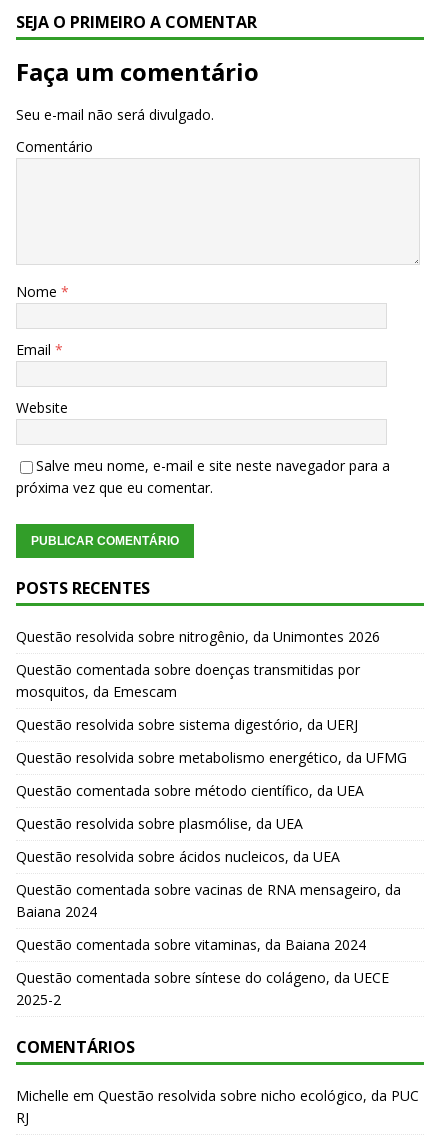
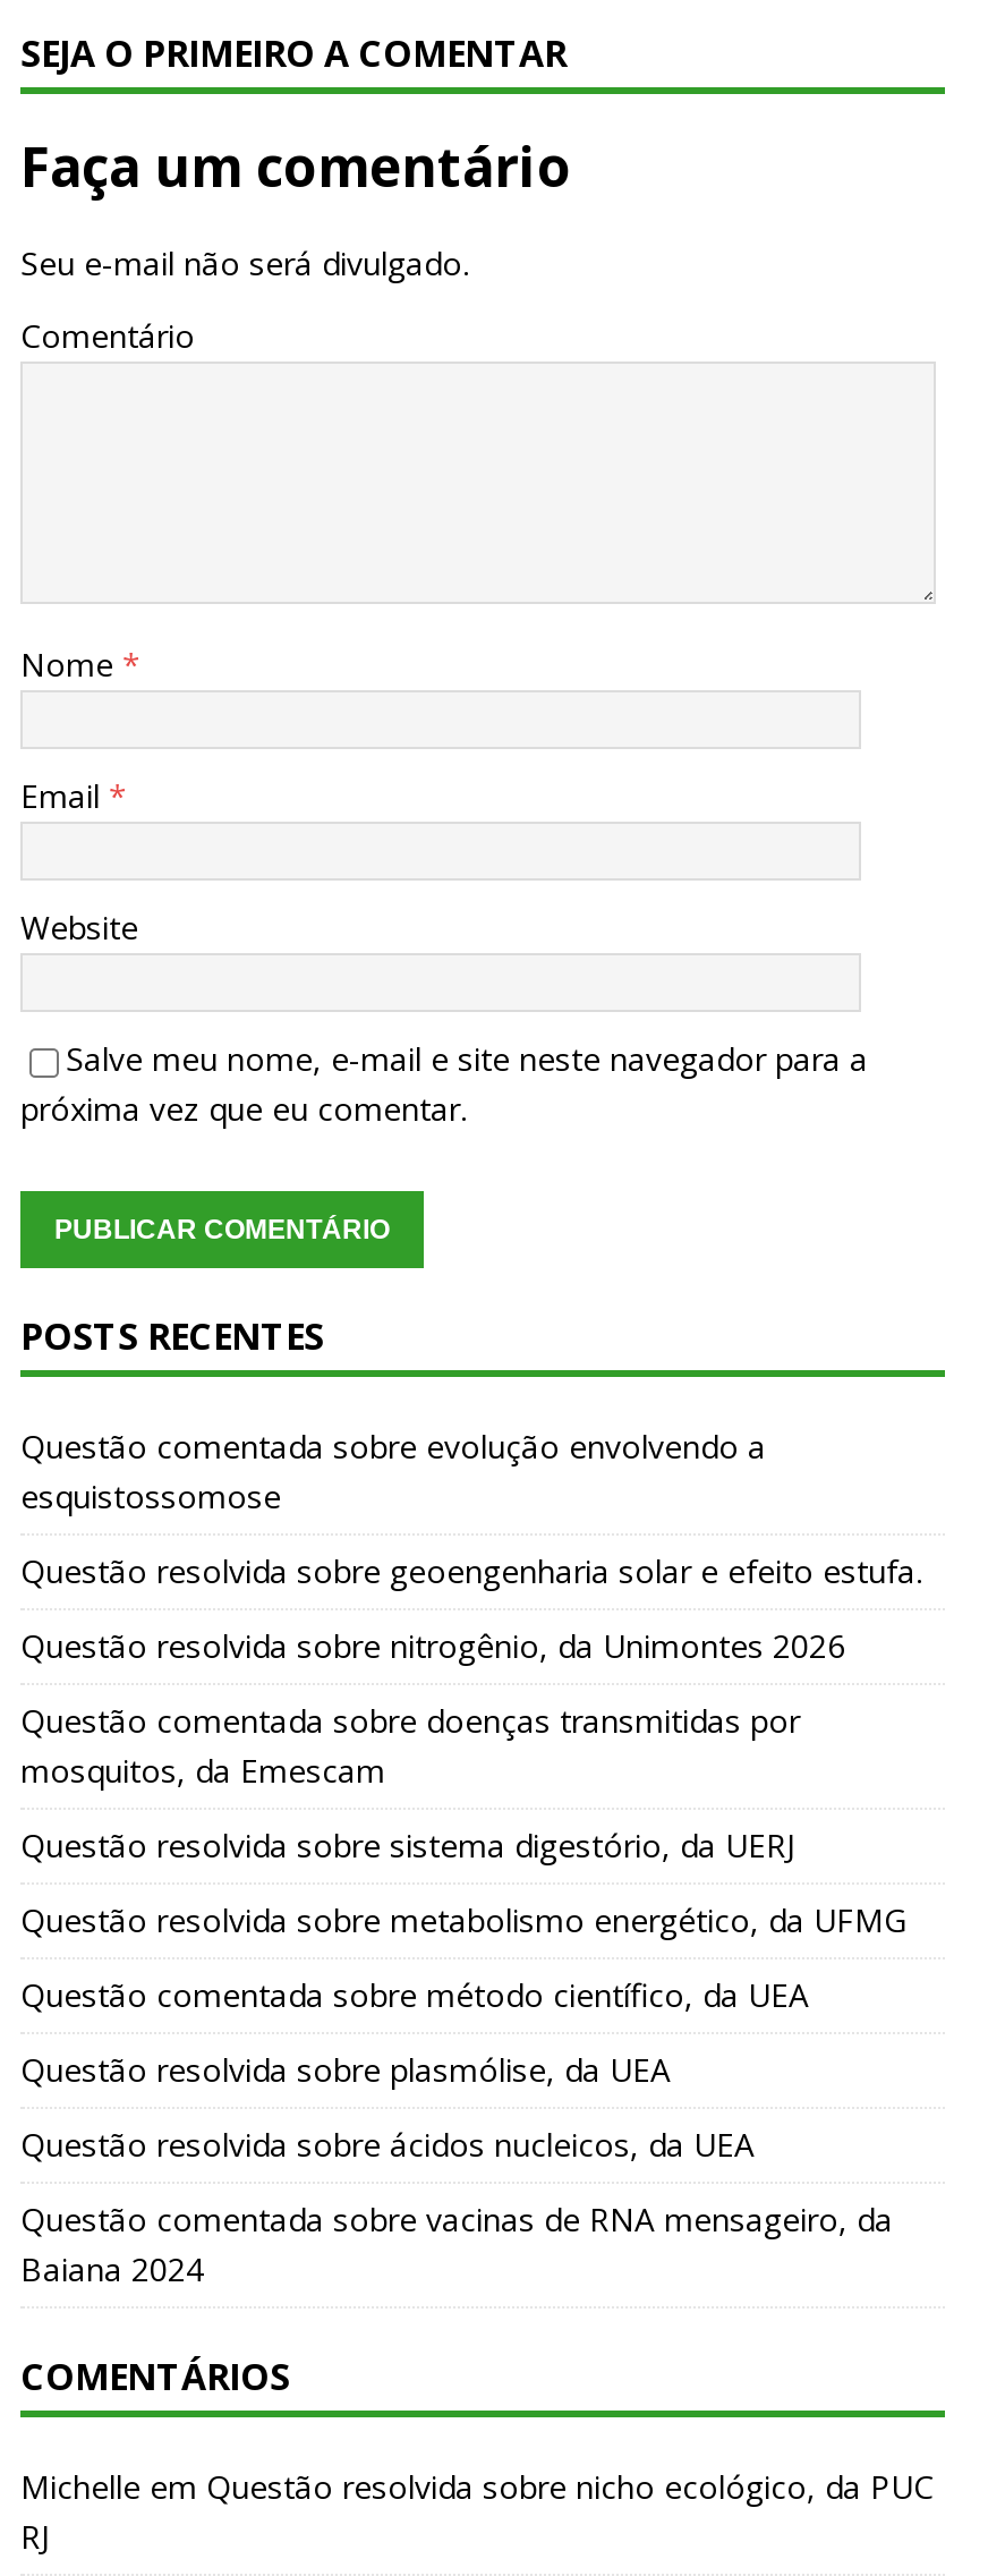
none -> [20,1425,922,1593] Questão comentada sobre evolução envolvendo a | esquistossomose | Questão resolvida sobre geoengenharia solar e efeito estufa.
moved [16,627,407,921] -> [20,1625,906,2291]: Questão resolvida sobre nitrogênio, da Unimontes 2026 | Questão comentada sobre doenças transmitidas por | mosquitos, da Emescam | ... | Questão comentada sobre vacinas de RNA mensageiro, da | Baiana 2024
[16,935,389,1009] Questão comentada sobre vitaminas, da Baiana 2024 | Questão comentada sobre síntese do colágeno, da UECE | 2025-2 -> none

